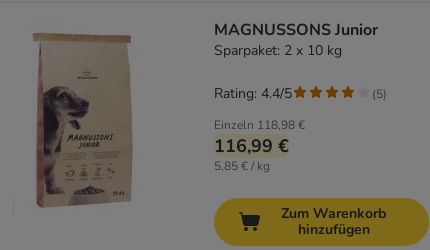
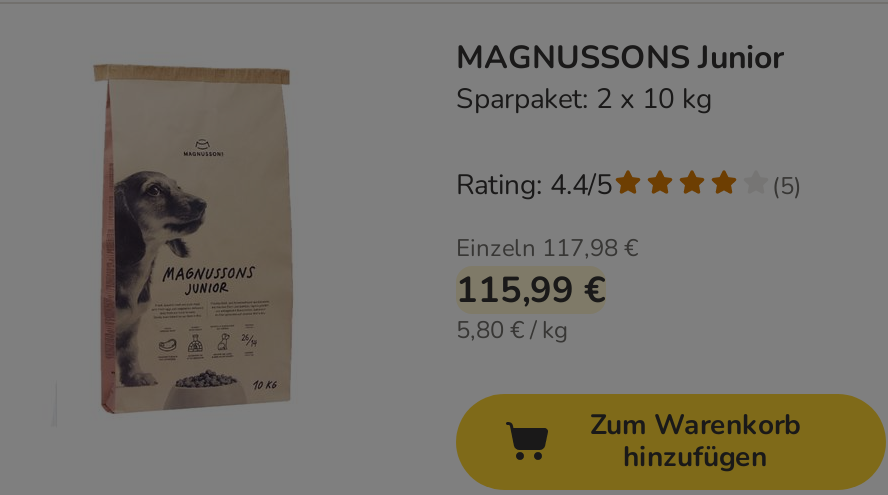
[214,117,305,133] Einzeln 118,98 € -> [456,232,638,264] Einzeln 117,98 €
[214,134,289,158] 116,99 € -> [456,266,606,314] 115,99 €
[214,158,270,174] 5,85 € / kg -> [456,314,568,346] 5,80 € / kg

